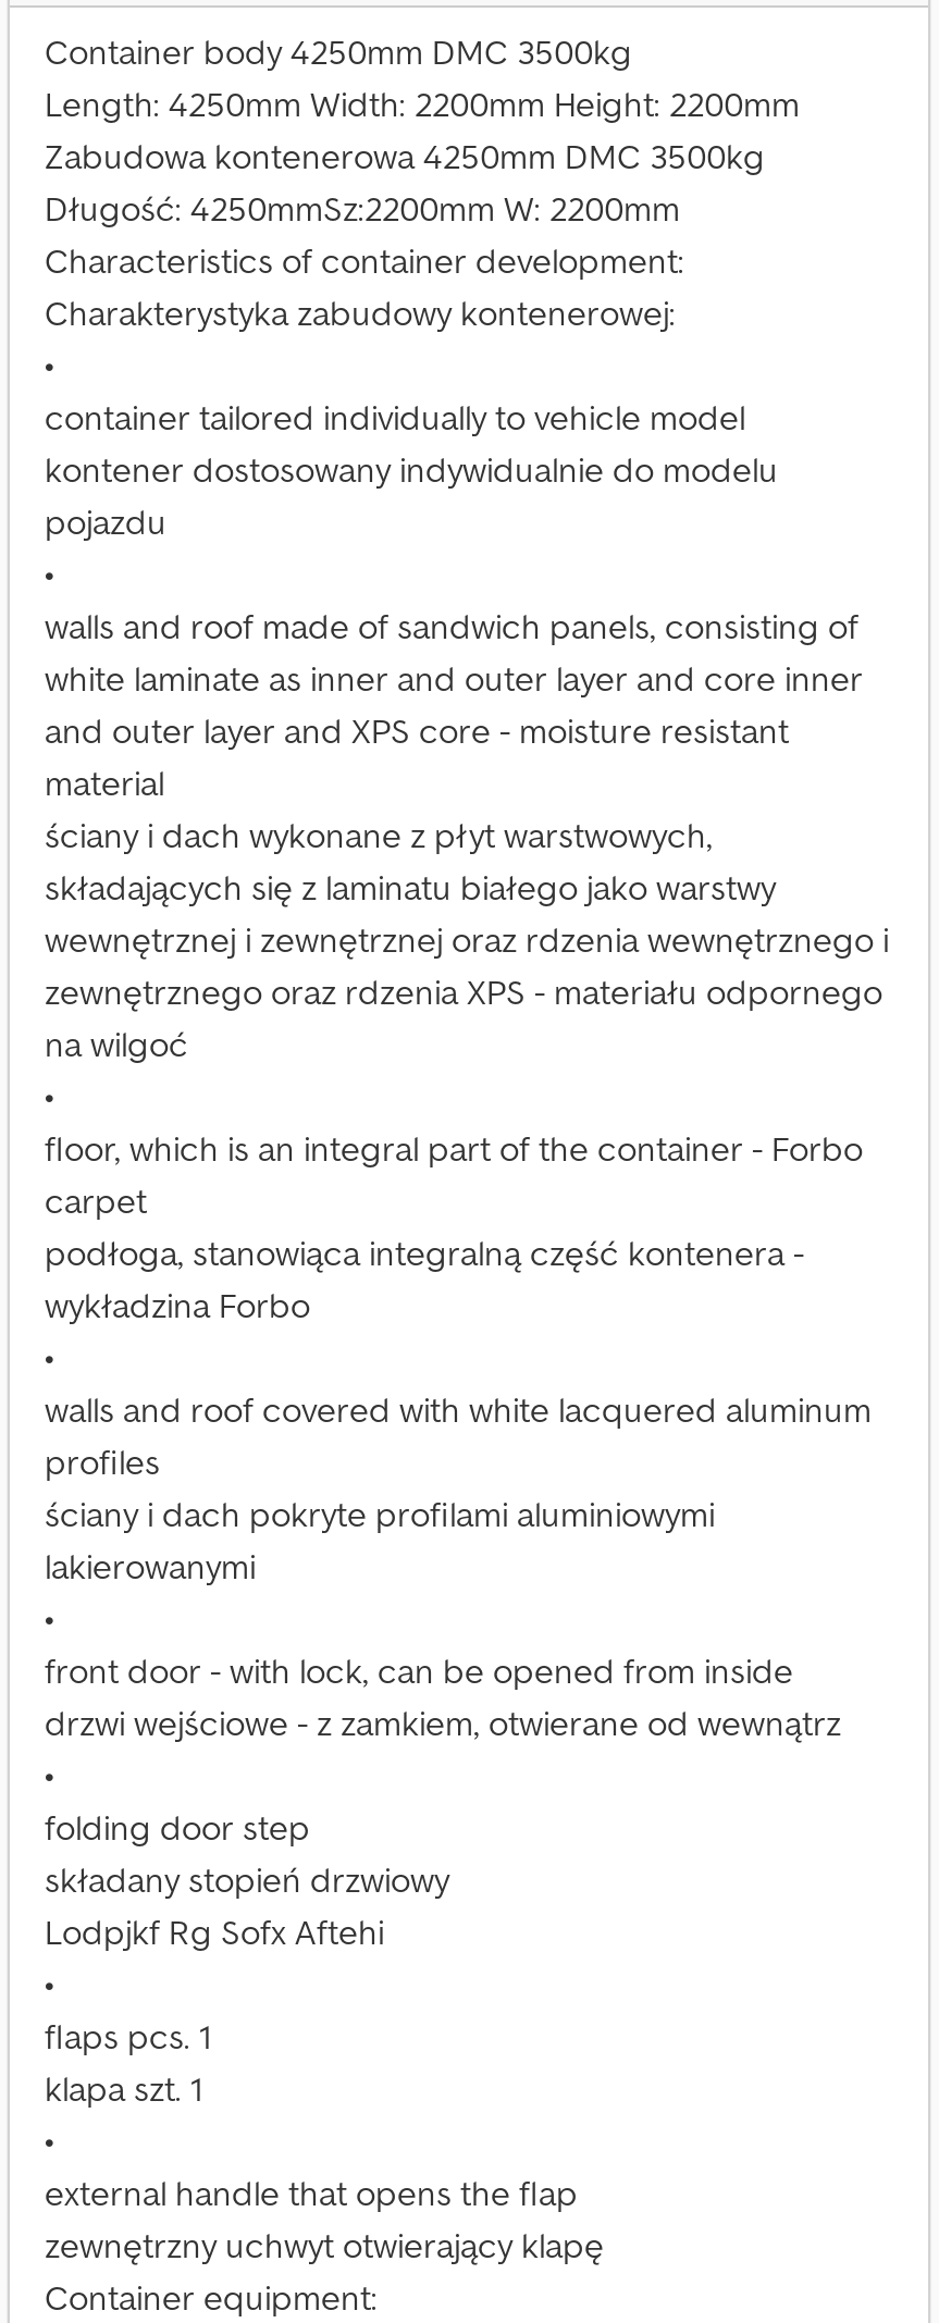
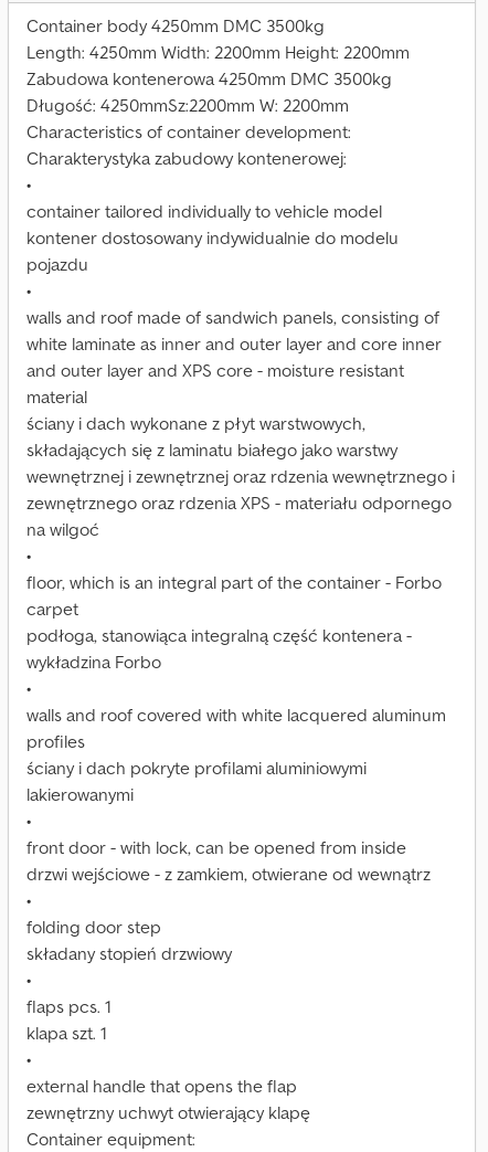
[45,1910,384,1953] Lodpjkf Rg Sofx Aftehi -> none

